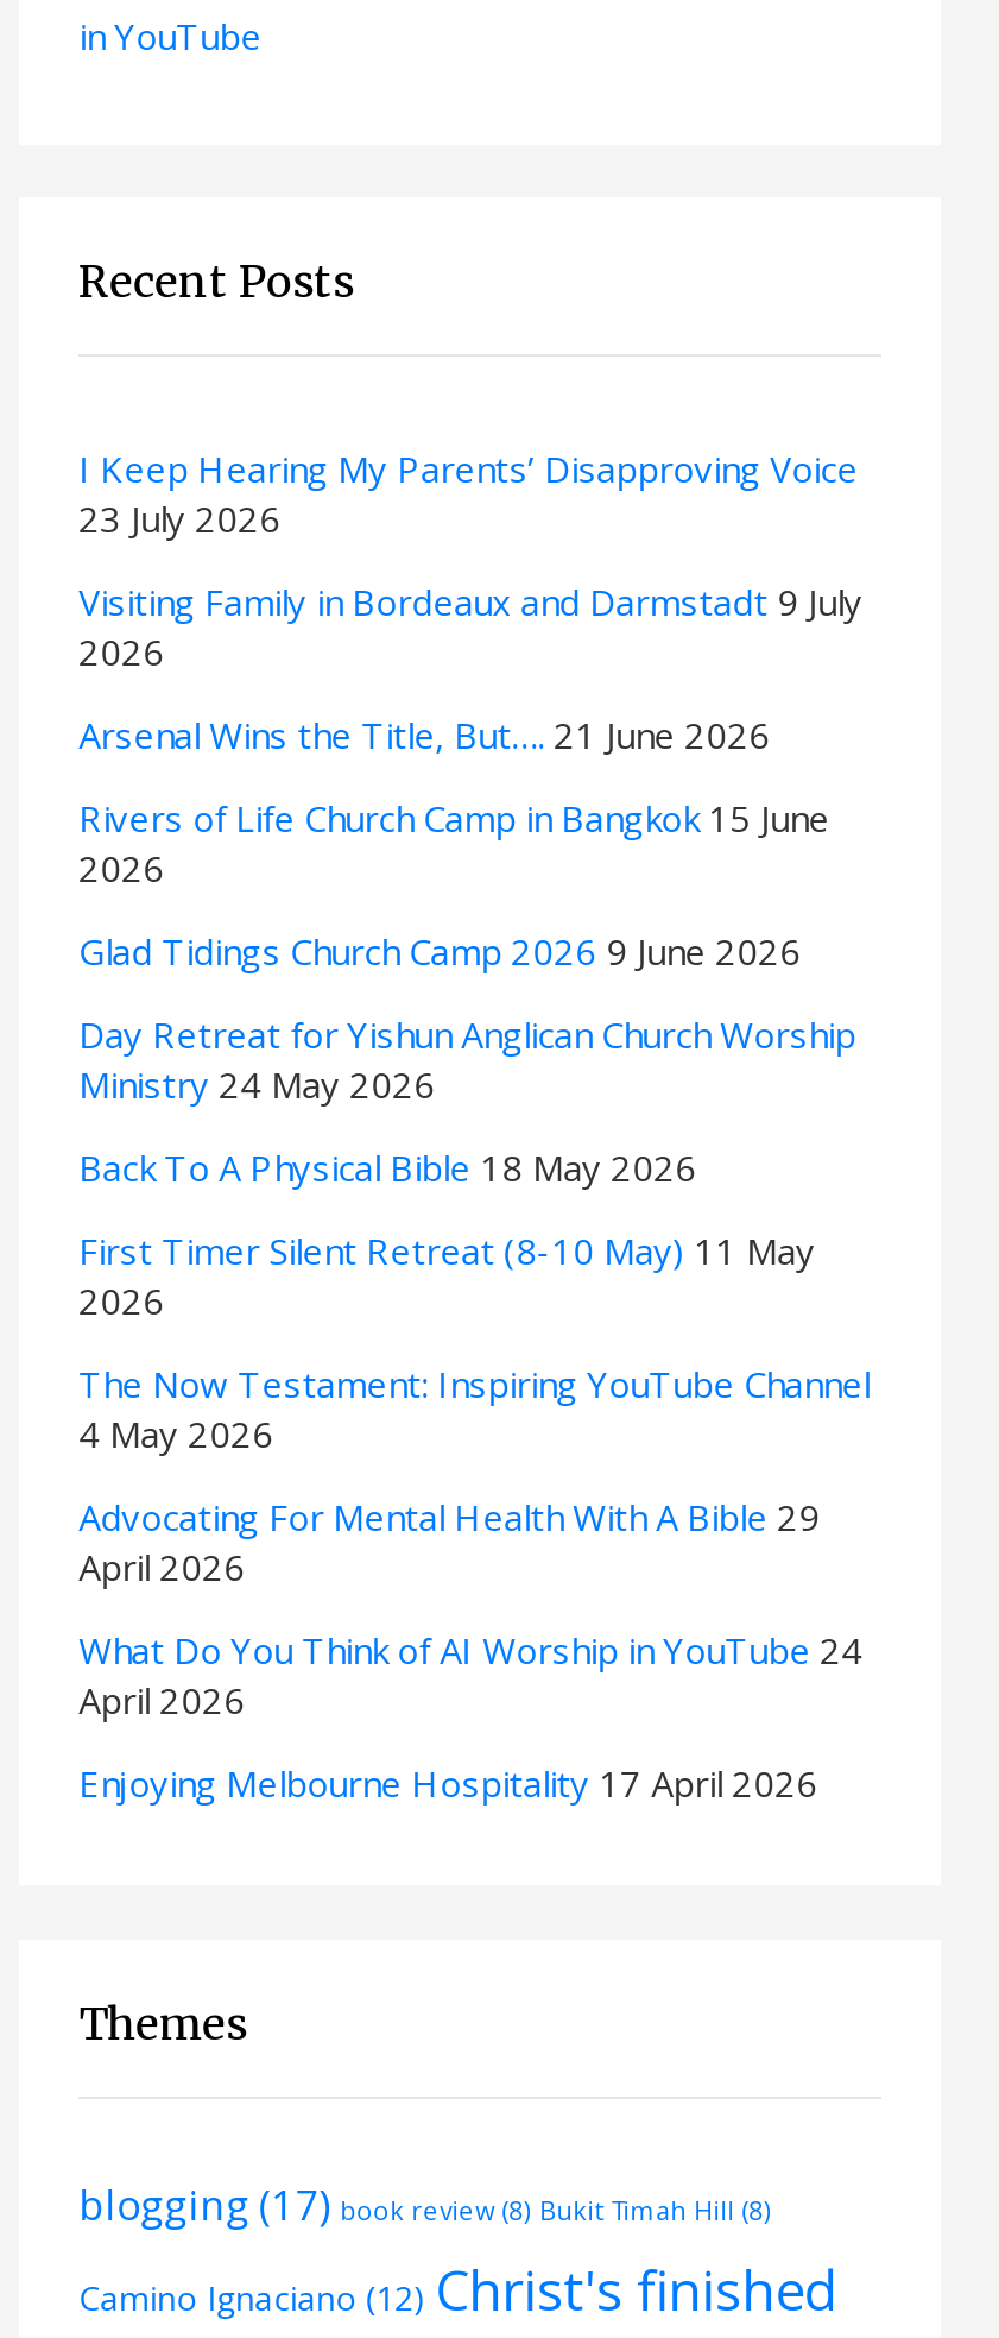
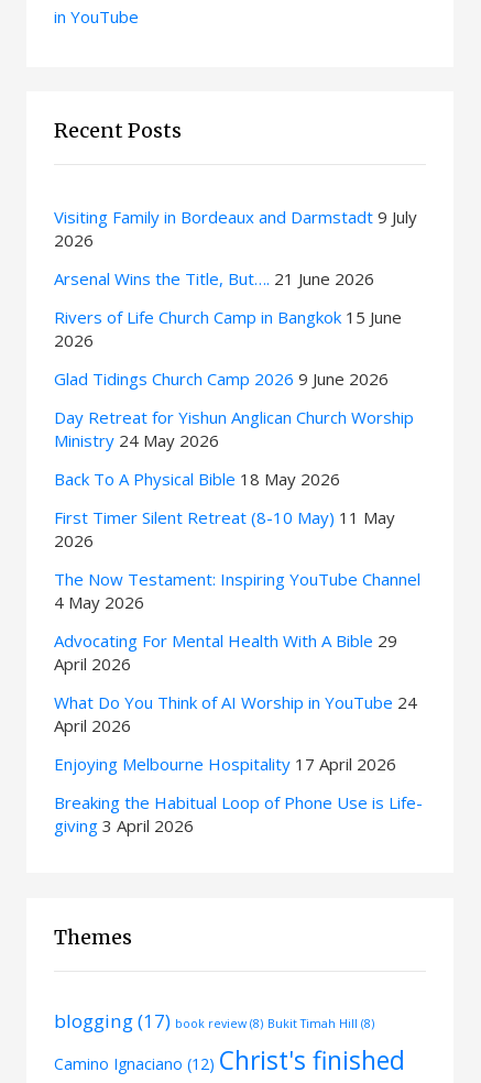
[79,445,858,543] I Keep Hearing My Parents’ Disapproving Voice | 23 July 2026 -> none
moved [79,578,870,1807] -> [54,206,421,775]: Visiting Family in Bordeaux and Darmstadt 9 July | 2026 | Arsenal Wins the Title, But…. 21 June 2026 | ... | April 2026 | Enjoying Melbourne Hospitality 17 April 2026
none -> [54,792,423,837] Breaking the Habitual Loop of Phone Use is Life- | giving 3 April 2026

